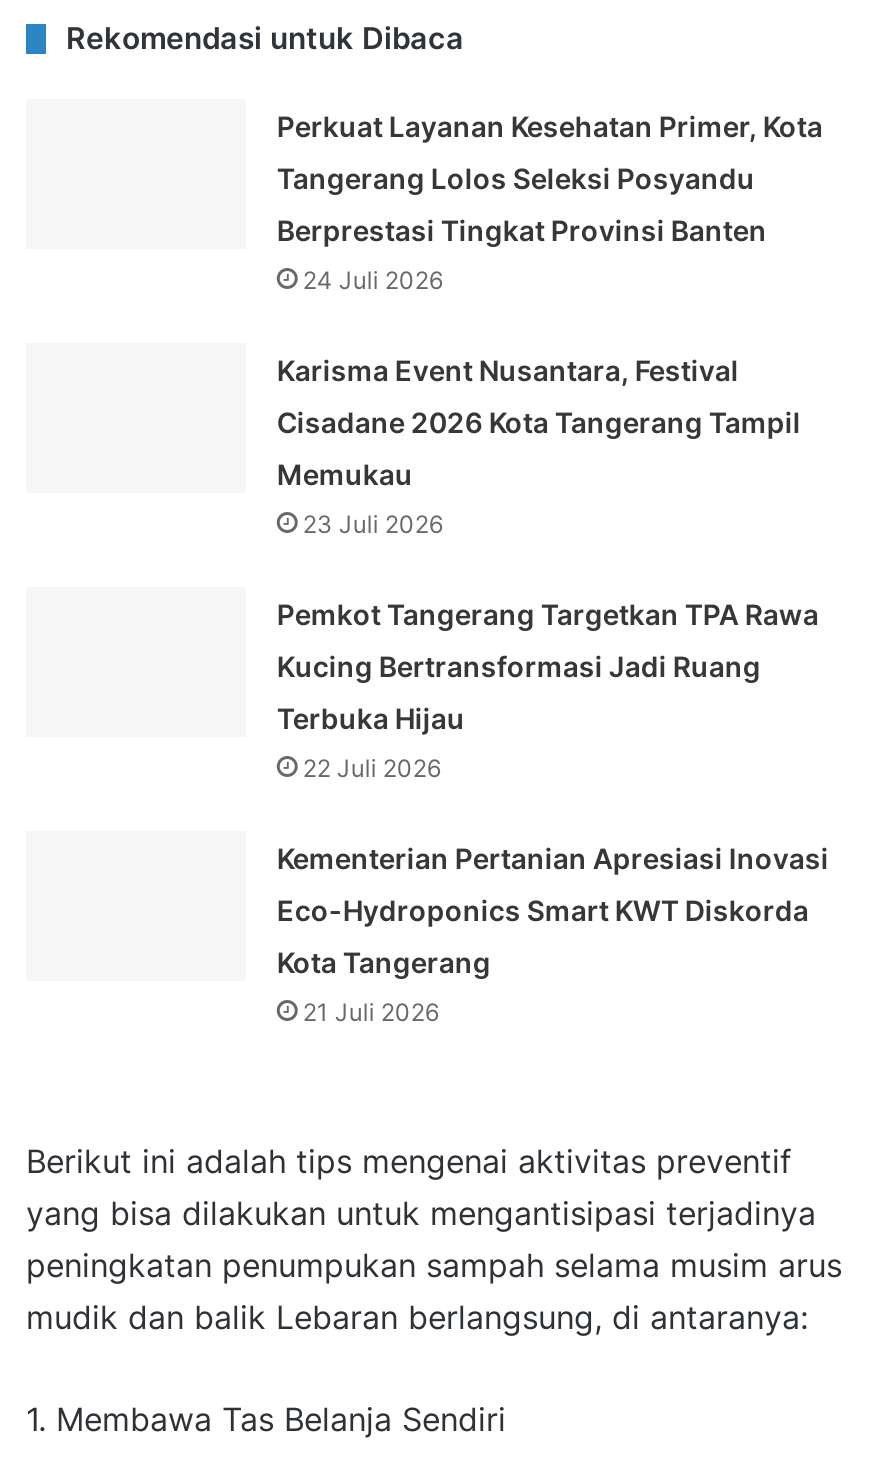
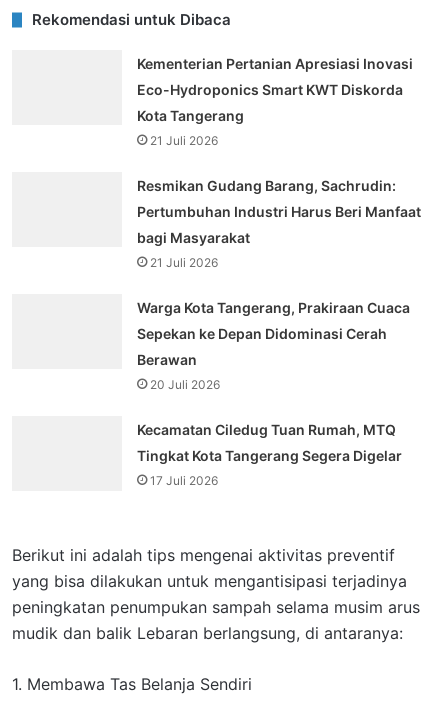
[277,110,823,784] Perkuat Layanan Kesehatan Primer, Kota | Tangerang Lolos Seleksi Posyandu | Berprestasi Tingkat Provinsi Banten | 24 Juli 2026 | Karisma Event Nusantara, Festival | Cisadane 2026 Kota Tangerang Tampil | Memukau | 23 Juli 2026 | Pemkot Tangerang Targetkan TPA Rawa | Kucing Bertransformasi Jadi Ruang | Terbuka Hijau | 22 Juli 2026 -> none
moved [277,842,829,1028] -> [137,55,413,148]: Kementerian Pertanian Apresiasi Inovasi | Eco-Hydroponics Smart KWT Diskorda | Kota Tangerang | 21 Juli 2026
none -> [137,177,421,488] Resmikan Gudang Barang, Sachrudin: | Pertumbuhan Industri Harus Beri Manfaat | bagi Masyarakat | 21 Juli 2026 | Warga Kota Tangerang, Prakiraan Cuaca | Sepekan ke Depan Didominasi Cerah | Berawan | 20 Juli 2026 | Kecamatan Ciledug Tuan Rumah, MTQ | Tingkat Kota Tangerang Segera Digelar | 17 Juli 2026

